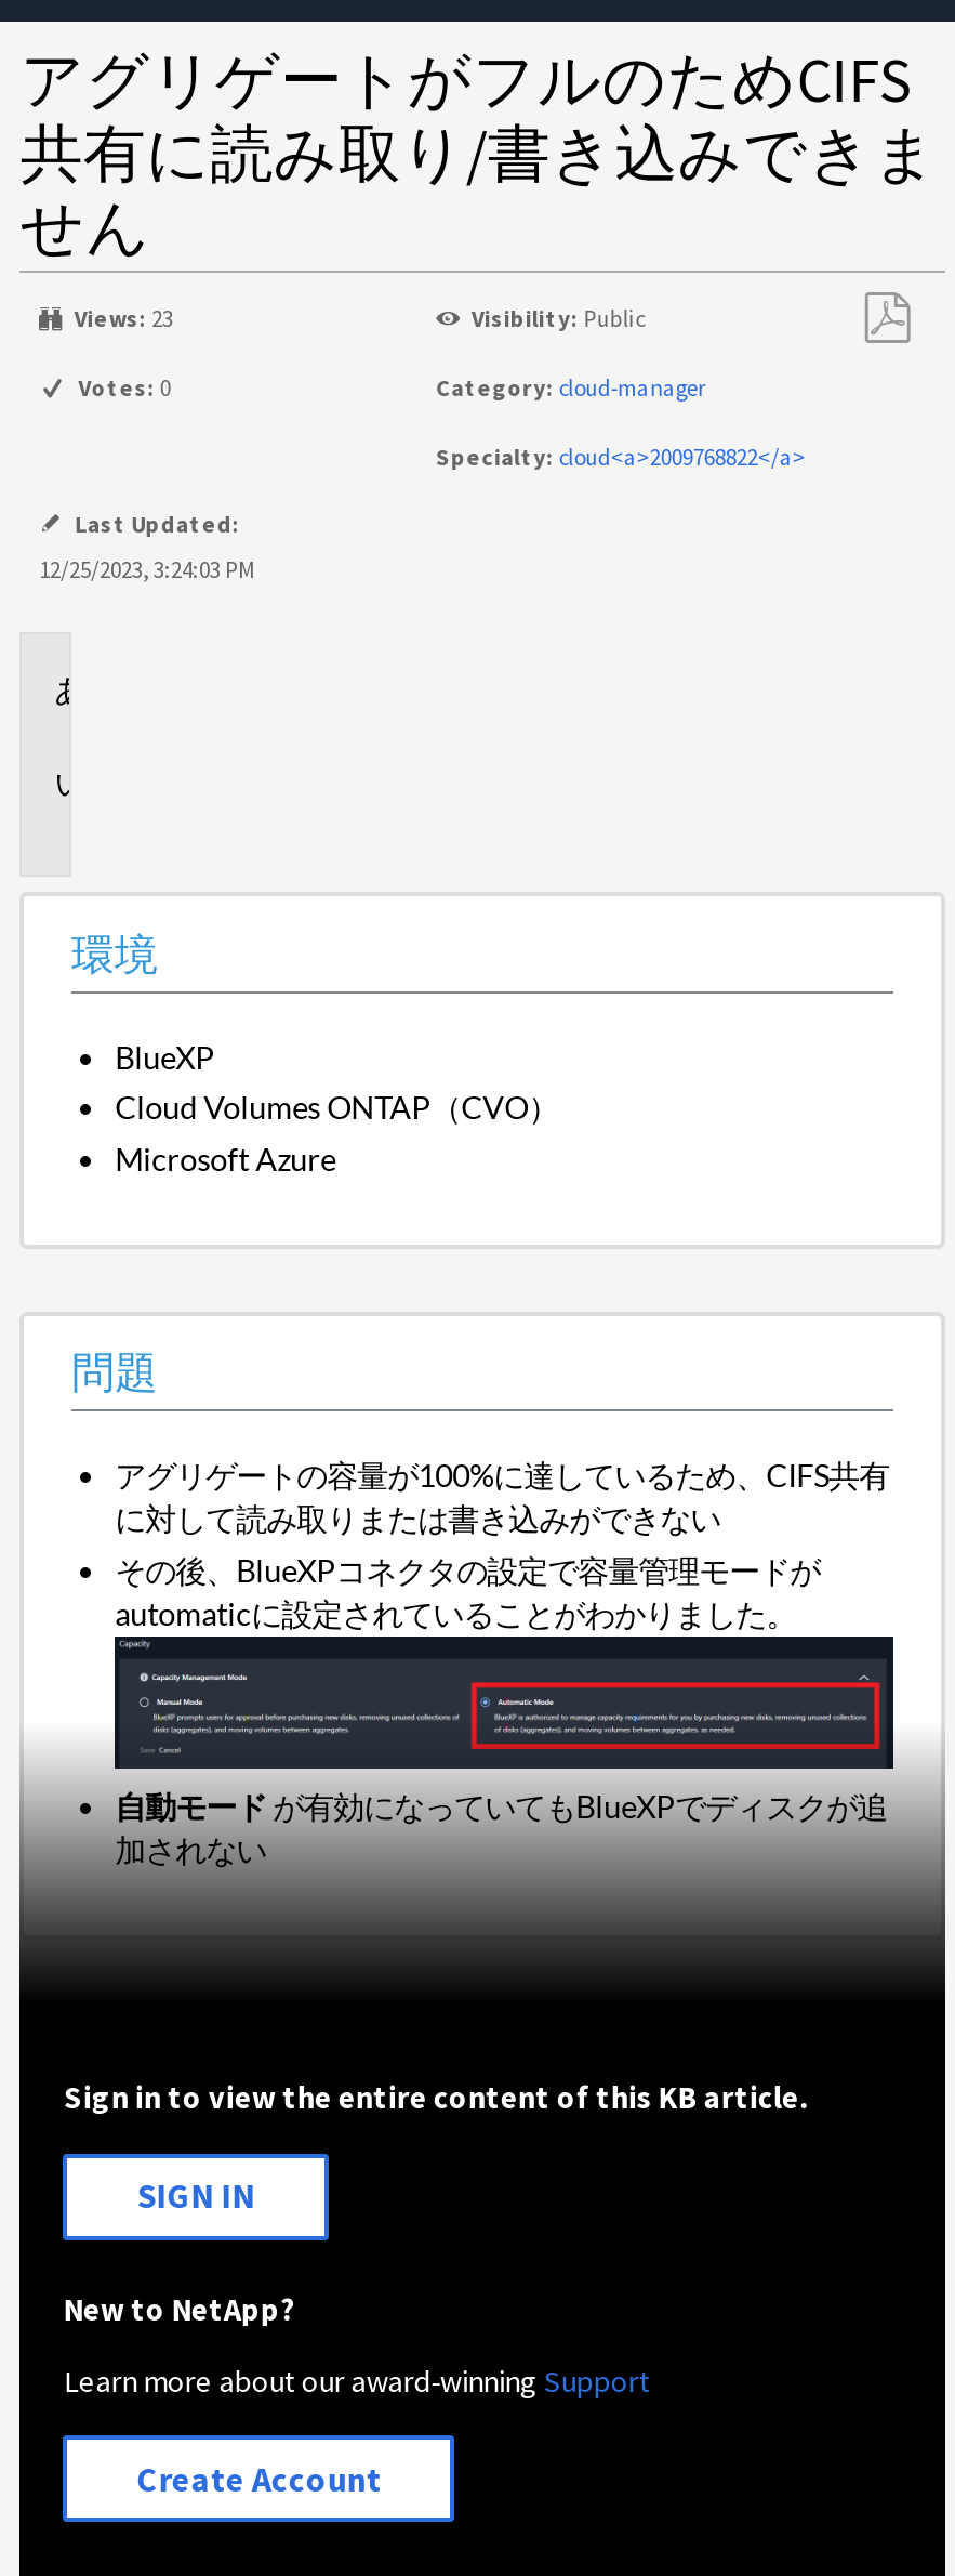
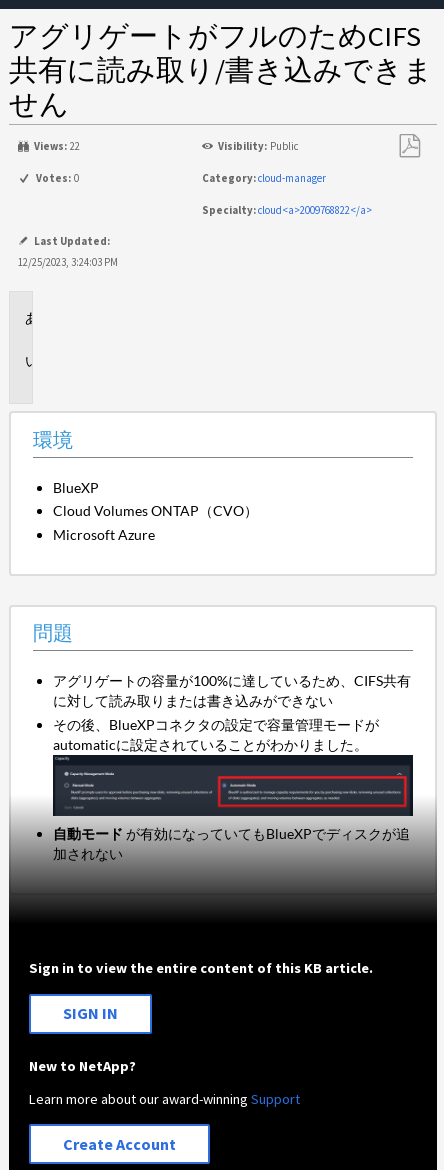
[74,303,173,333] Views: 23 -> [34,139,80,153] Views: 22

